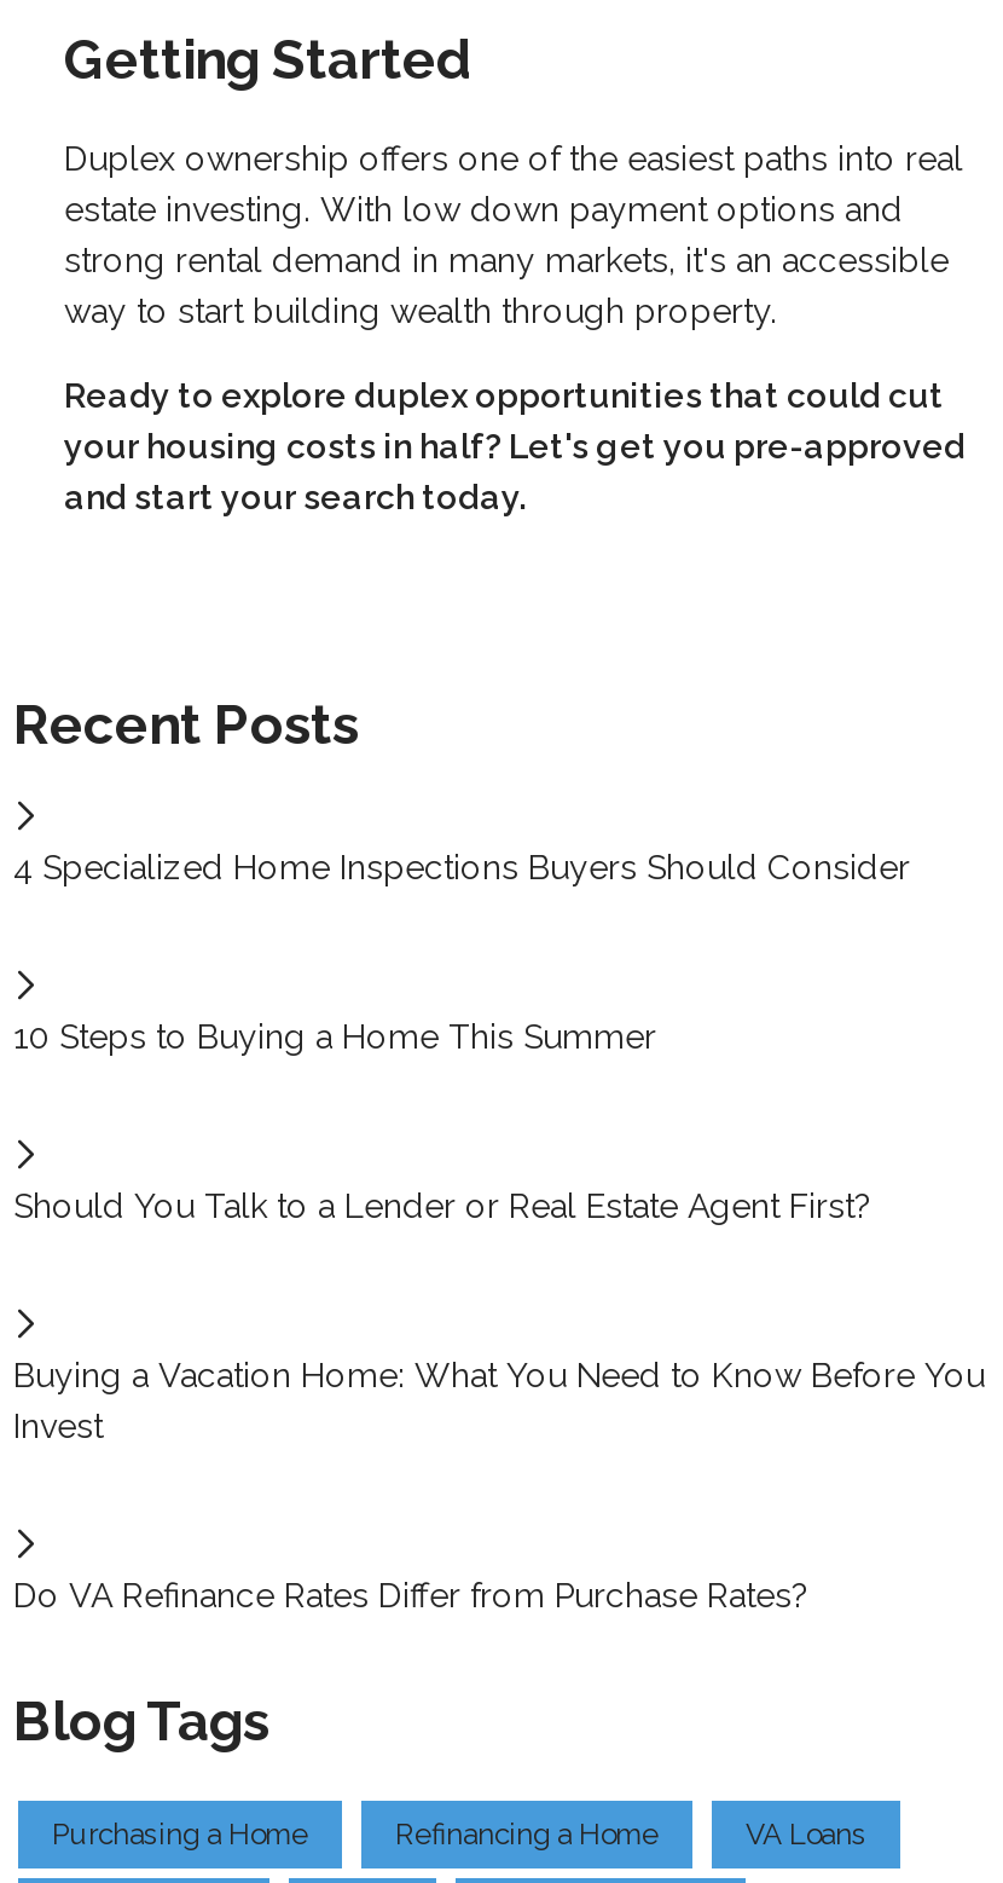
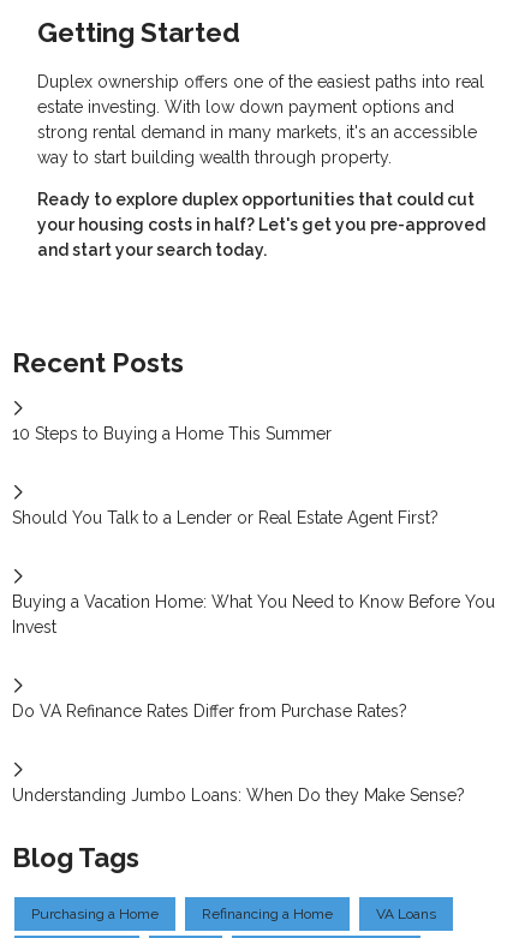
[13,848,910,887] 4 Specialized Home Inspections Buyers Should Consider -> none
moved [13,1018,985,1615] -> [12,424,495,721]: 10 Steps to Buying a Home This Summer | Should You Talk to a Lender or Real Estate Agent First? | Buying a Vacation Home: What You Need to Know Before You | Invest | Do VA Refinance Rates Differ from Purchase Rates?
none -> [12,786,465,805] Understanding Jumbo Loans: When Do they Make Sense?

